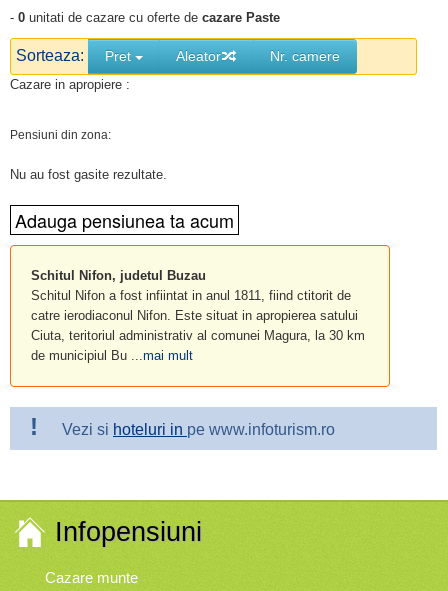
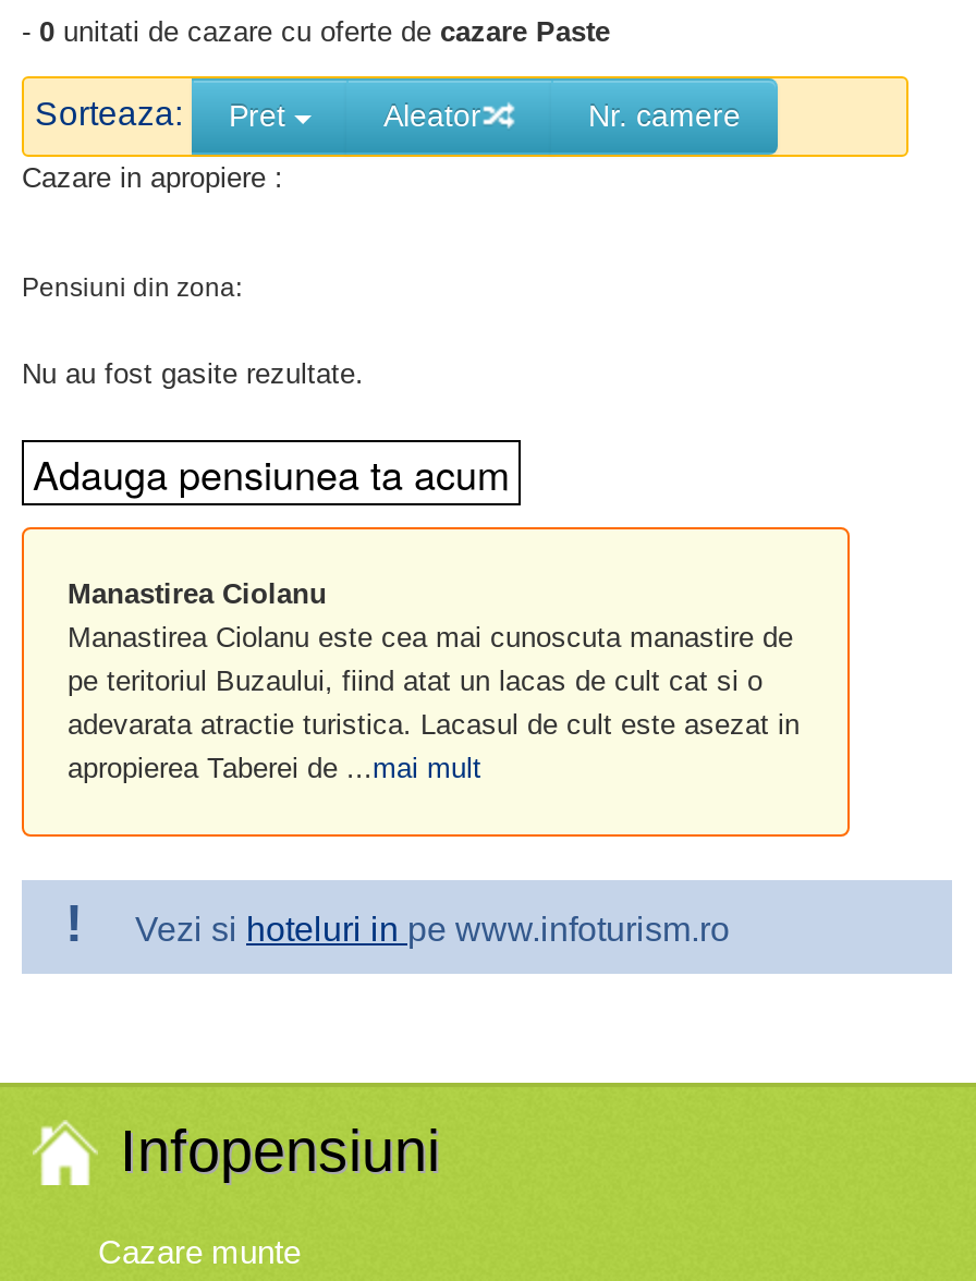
[31,268,365,363] Schitul Nifon, judetul Buzau | Schitul Nifon a fost infiintat in anul 1811, fiind ctitorit de | catre ierodiaconul Nifon. Este situat in apropierea satului | Ciuta, teritoriul administrativ al comunei Magura, la 30 km | de municipiul Bu ...mai mult -> [68,577,800,784] Manastirea Ciolanu | Manastirea Ciolanu este cea mai cunoscuta manastire de | pe teritoriul Buzaului, fiind atat un lacas de cult cat si o | adevarata atractie turistica. Lacasul de cult este asezat in | apropierea Taberei de ...mai mult

